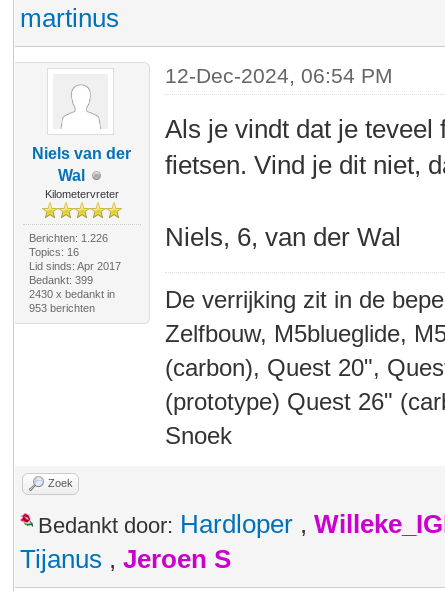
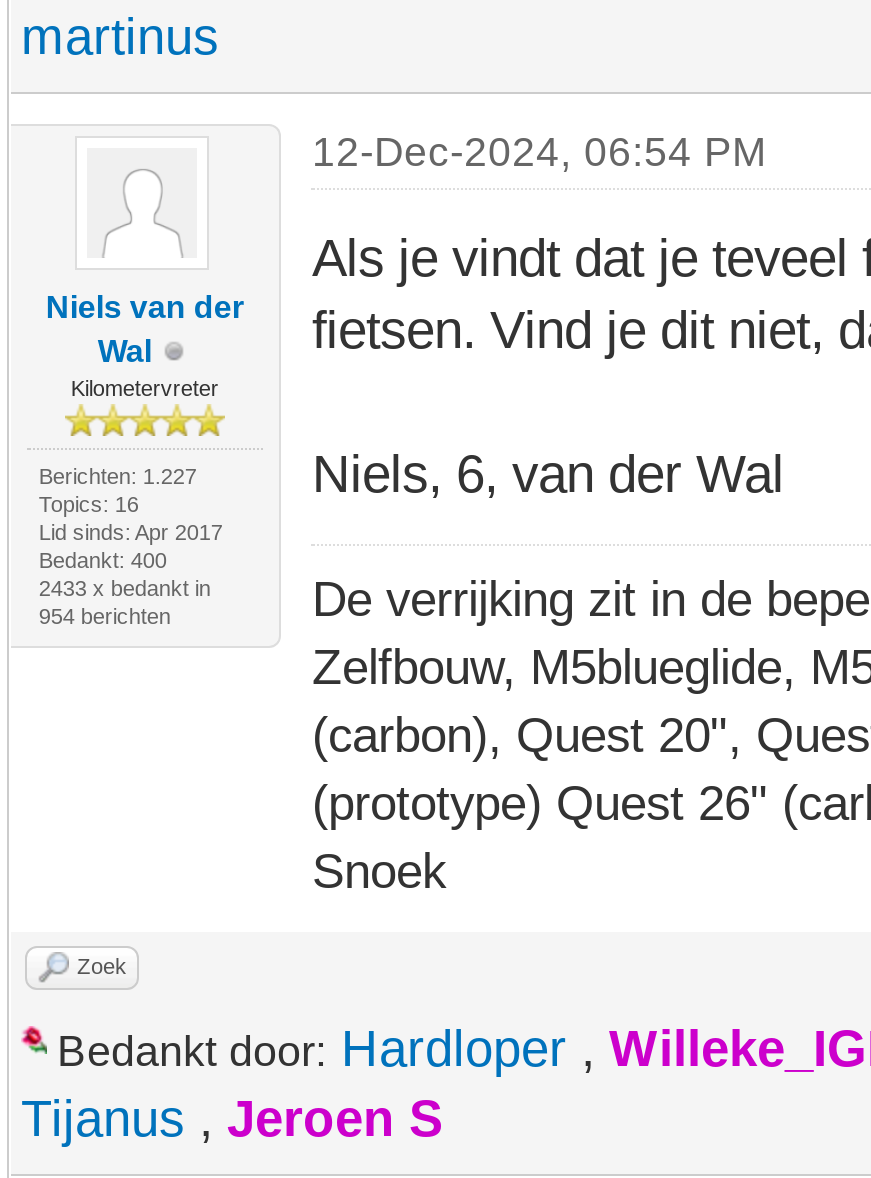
[29,232,108,244] Berichten: 1.226 -> [39,464,197,488] Berichten: 1.227
[29,274,93,286] Bedankt: 399 -> [39,548,167,572] Bedankt: 400
[29,288,115,300] 2430 x bedankt in -> [39,576,211,600] 2433 x bedankt in
[29,302,95,314] 953 berichten -> [39,604,171,628] 954 berichten

